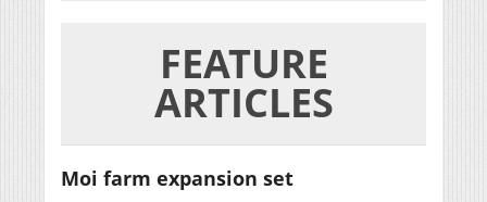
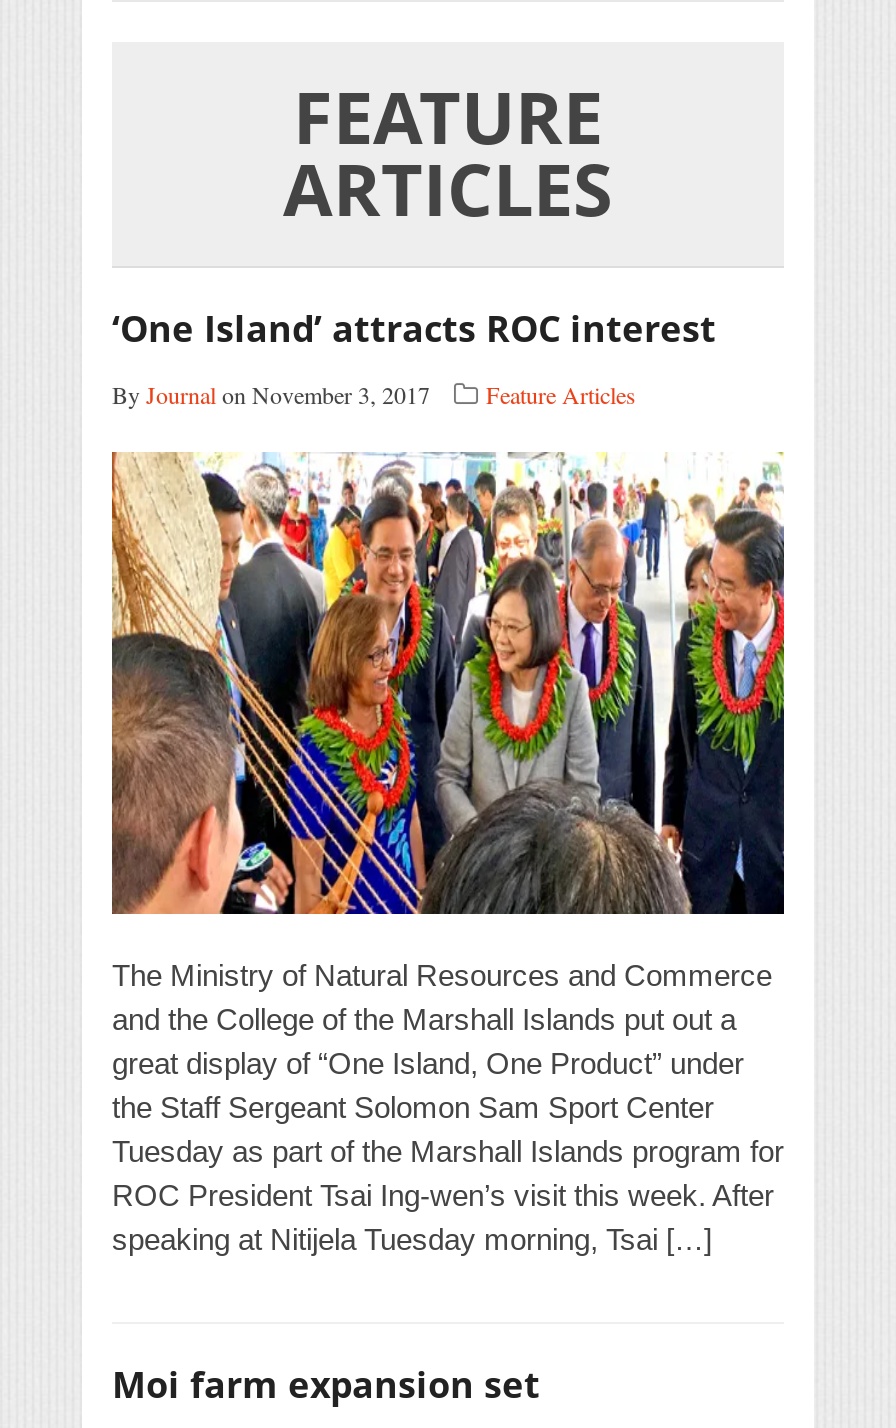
none -> [110,450,786,1256] [image] | The Ministry of Natural Resources and Commerce | and the College of the Marshall Islands put out a | great display of “One Island, One Product” under | the Staff Sergeant Solomon Sam Sport Center | Tuesday as part of the Marshall Islands program for | ROC President Tsai Ing-wen’s visit this week. After | speaking at Nitijela Tuesday morning, Tsai […]
none -> [112,304,716,410] ‘One Island’ attracts ROC interest | By Journal on November 3, 2017 | Feature Articles

